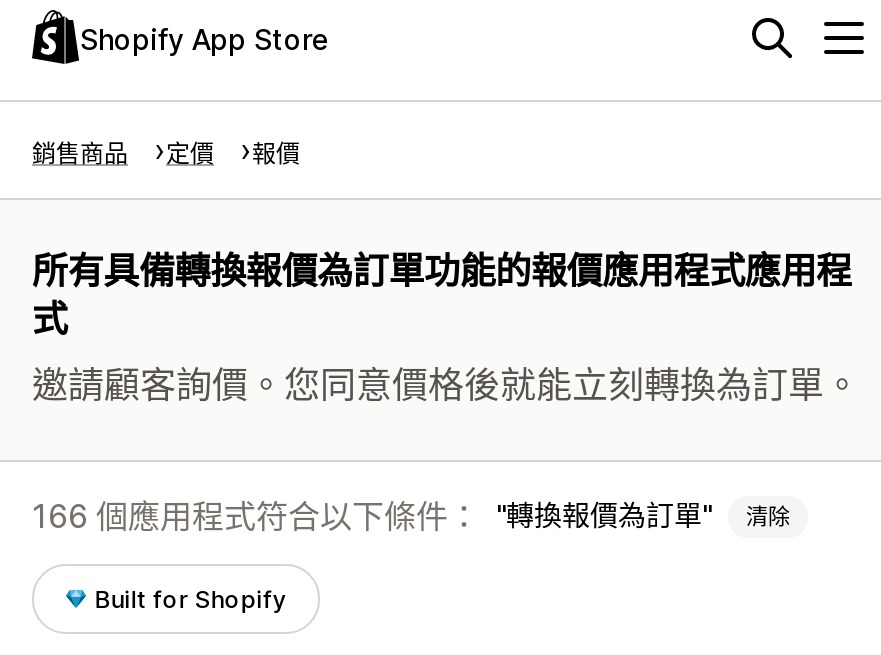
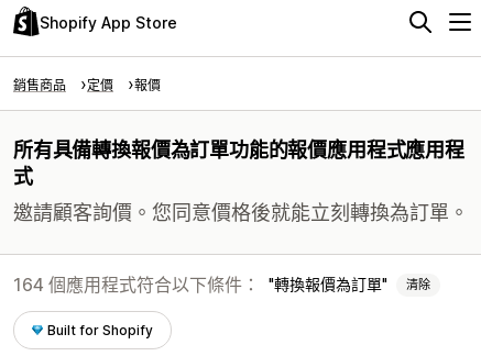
[32,496,480,536] 166 個應用程式符合以下條件： -> [13,274,260,296] 164 個應用程式符合以下條件：

